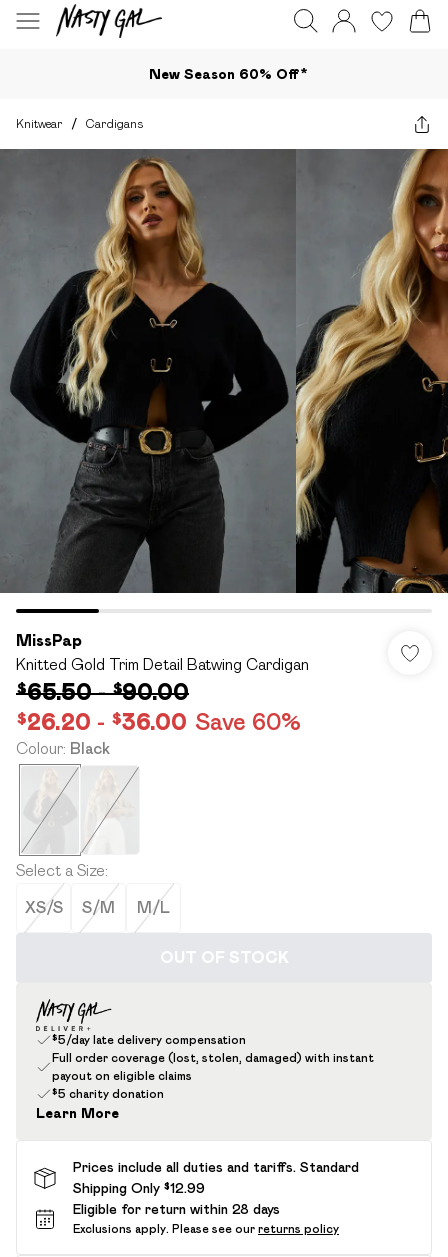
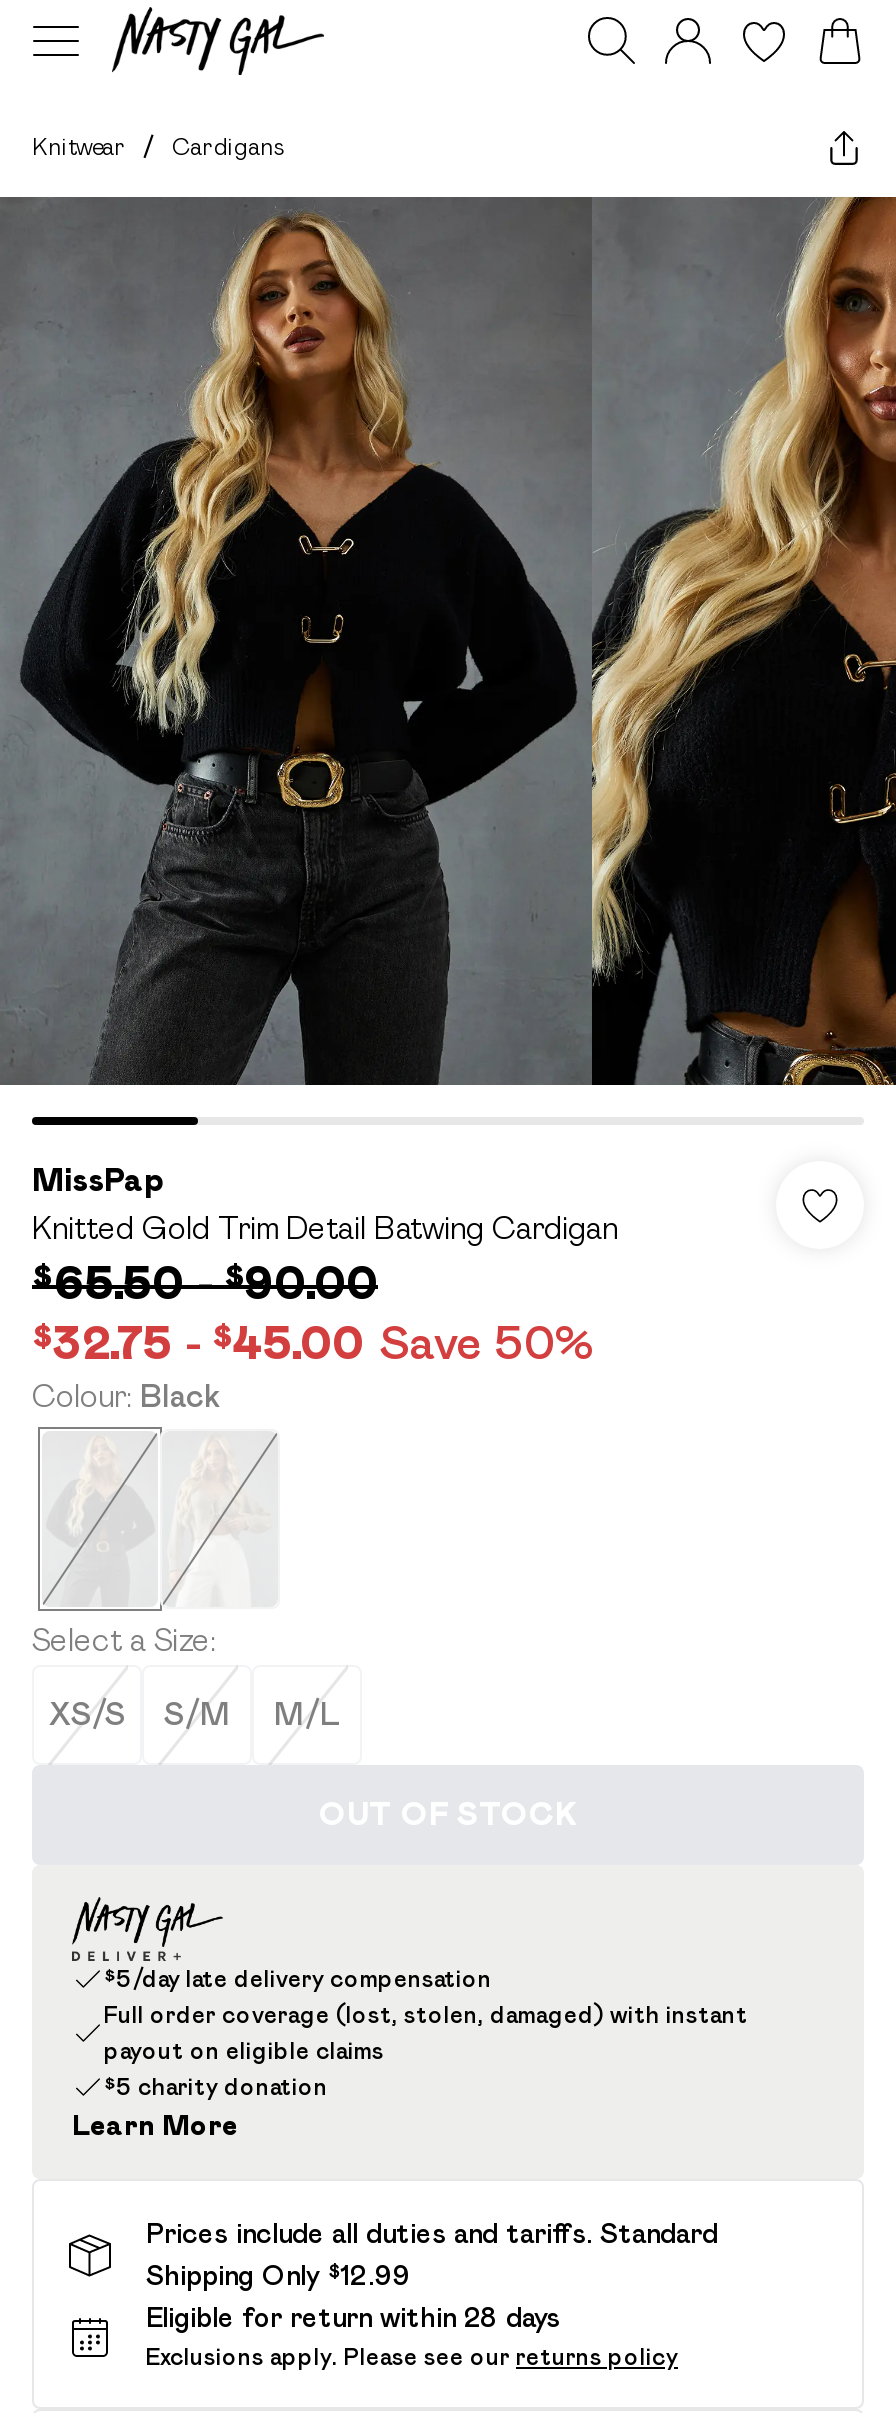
[148,65,307,81] New Season 60% Off* -> none
[16,708,301,735] $26.20 - $36.00 Save 60% -> [32,1315,594,1369] $32.75 - $45.00 Save 50%

